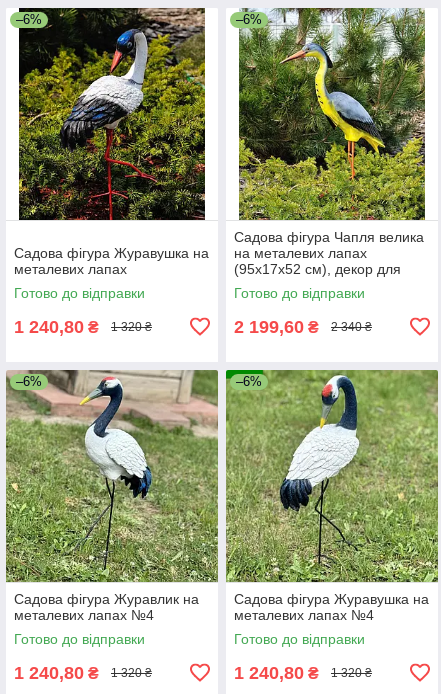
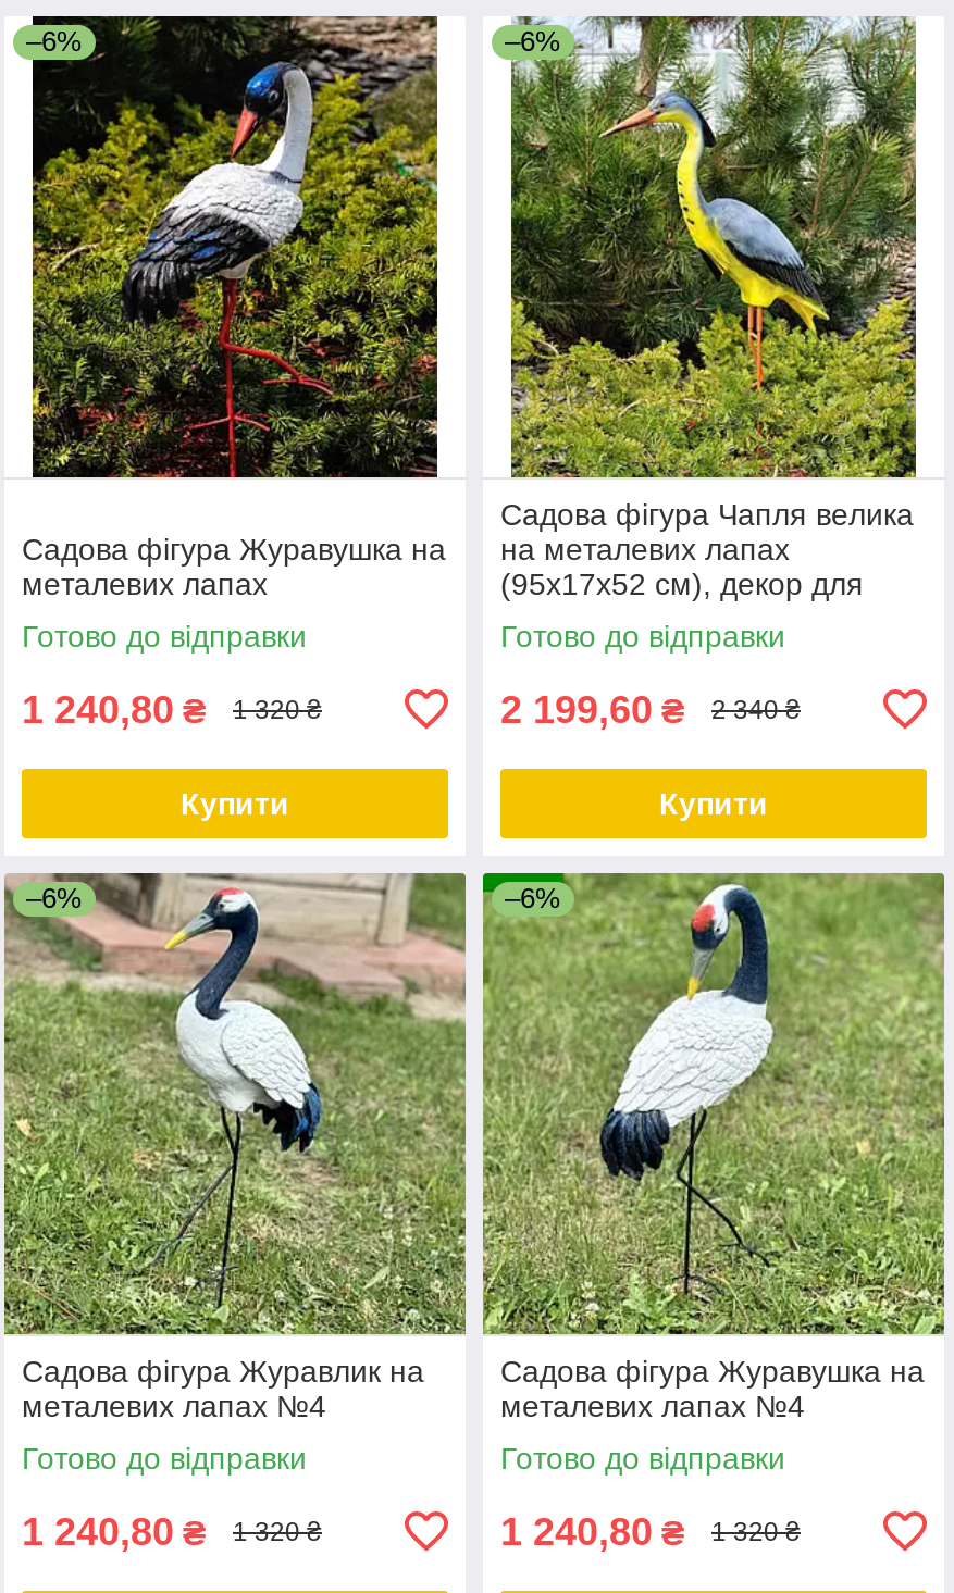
none -> [181,786,289,821] Купити
none -> [659,786,768,821] Купити

